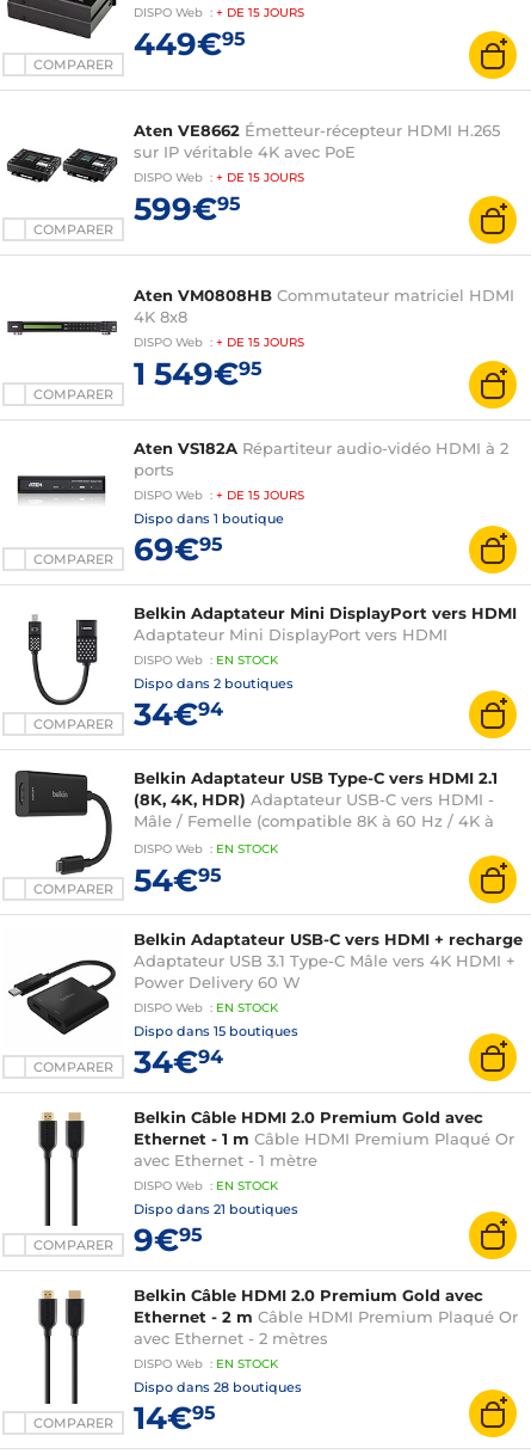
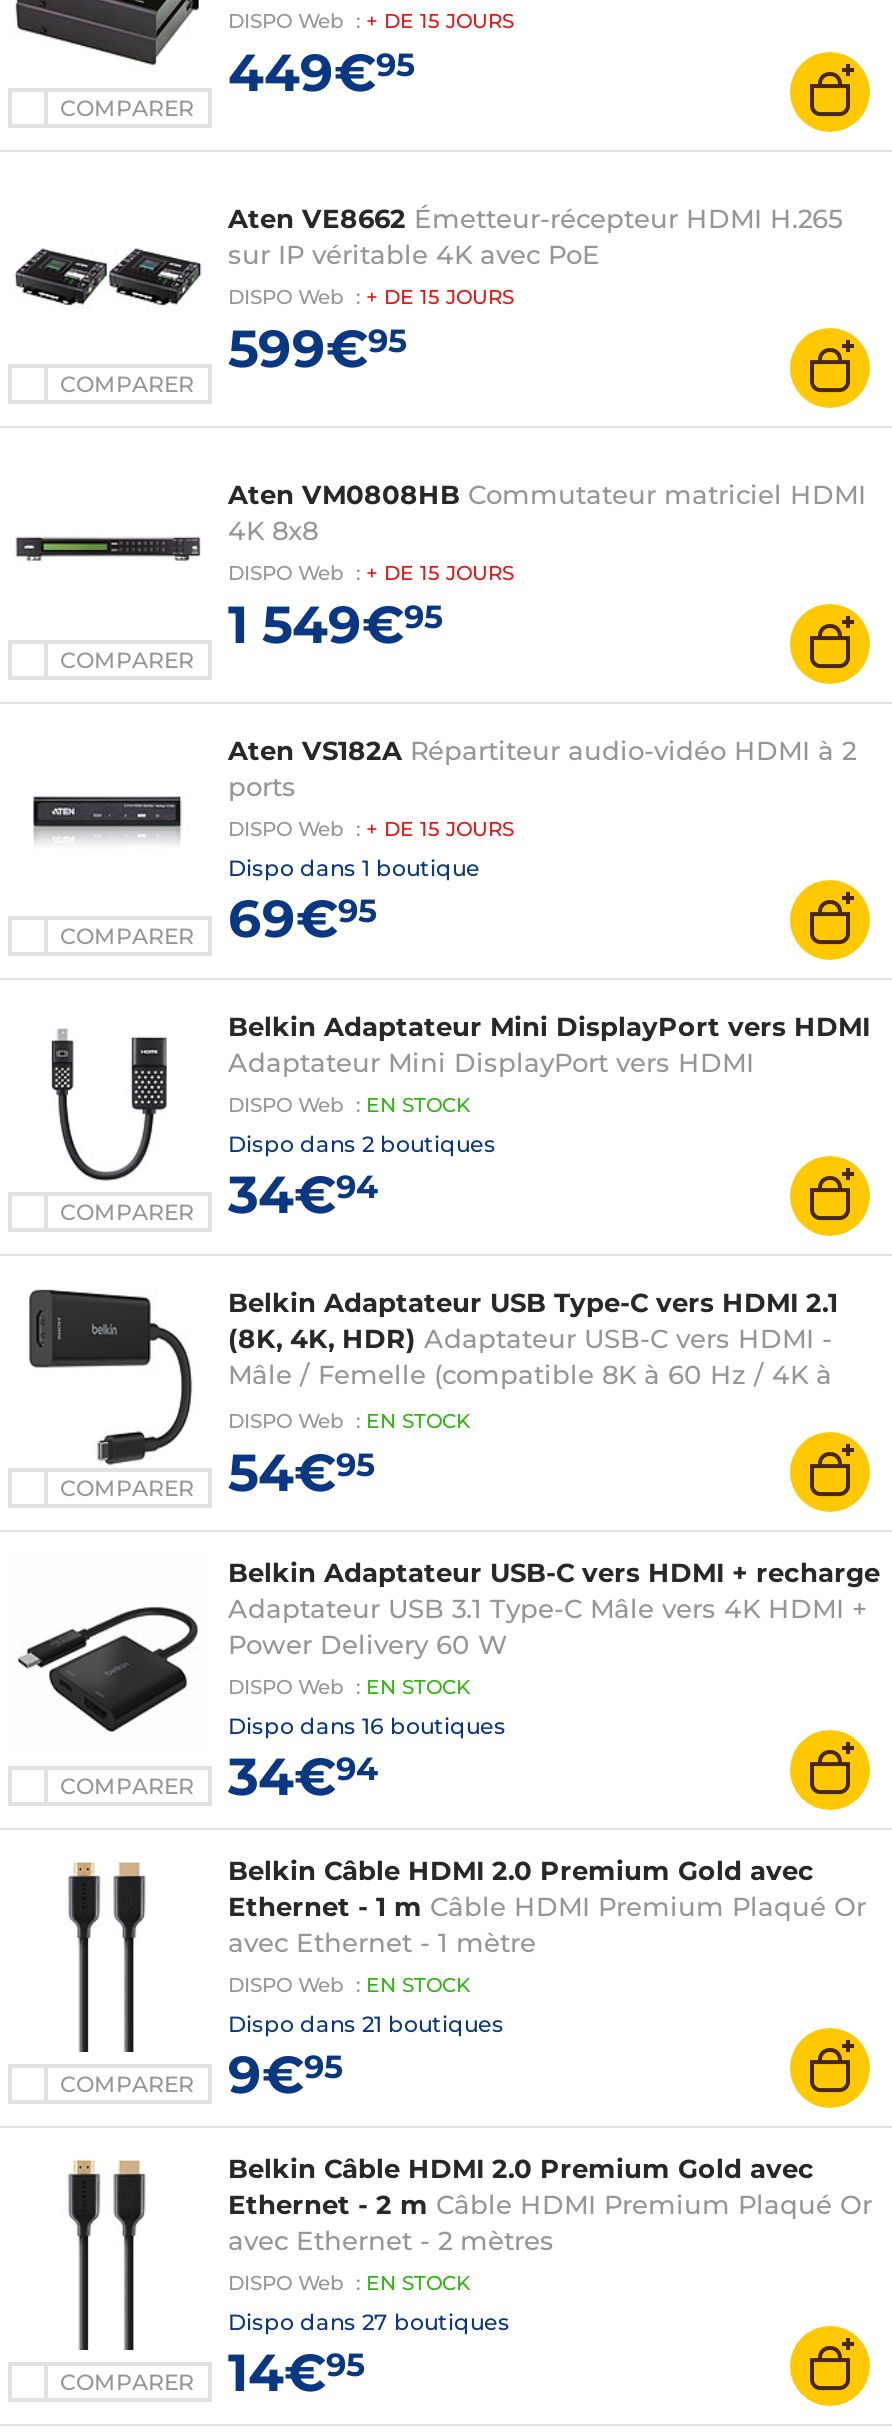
[134,1023,298,1039] Dispo dans 15 boutiques -> [228,1712,506,1740] Dispo dans 16 boutiques
[134,1379,302,1395] Dispo dans 28 boutiques -> [228,2308,510,2336] Dispo dans 27 boutiques

